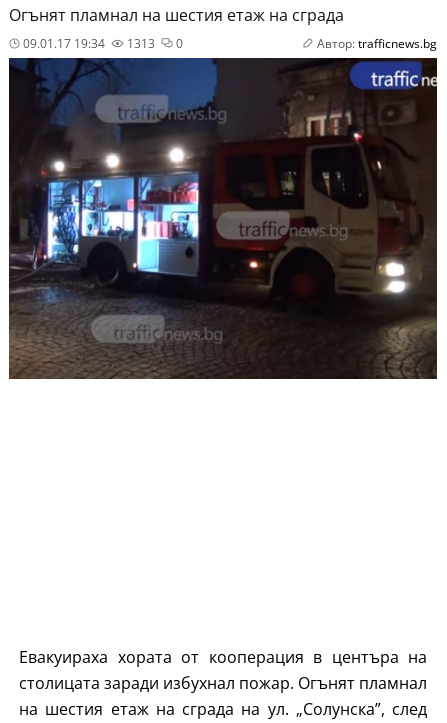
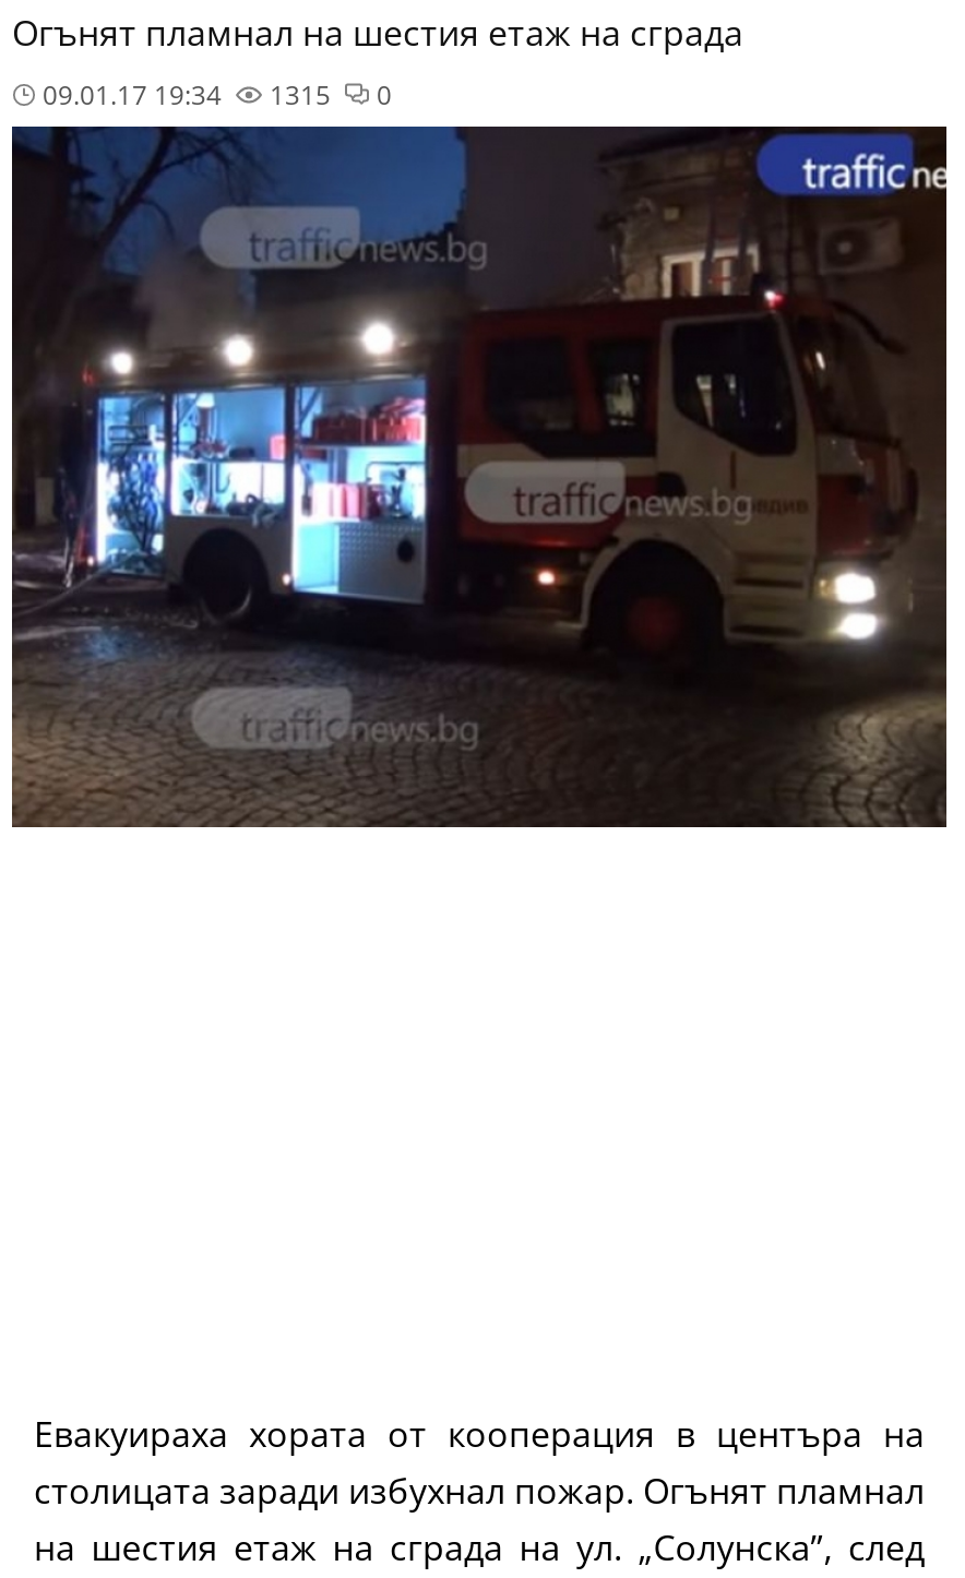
[124,35,155,52] 1313 -> [263,76,331,113] 1315
[317,35,437,52] Автор: trafficnews.bg -> none

